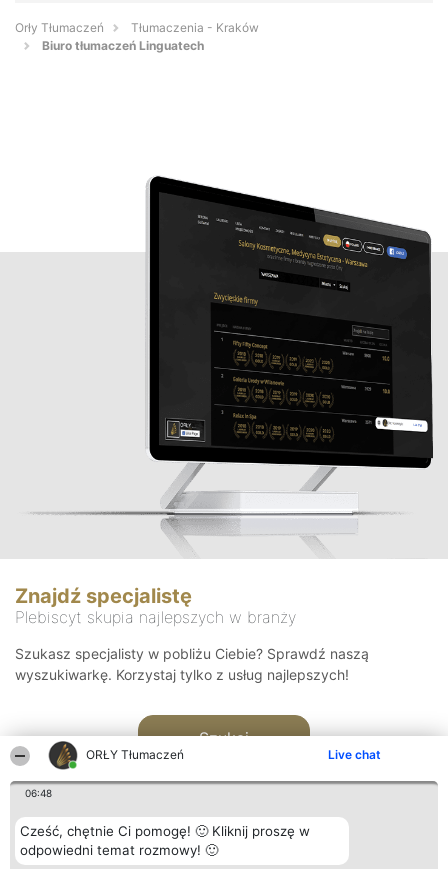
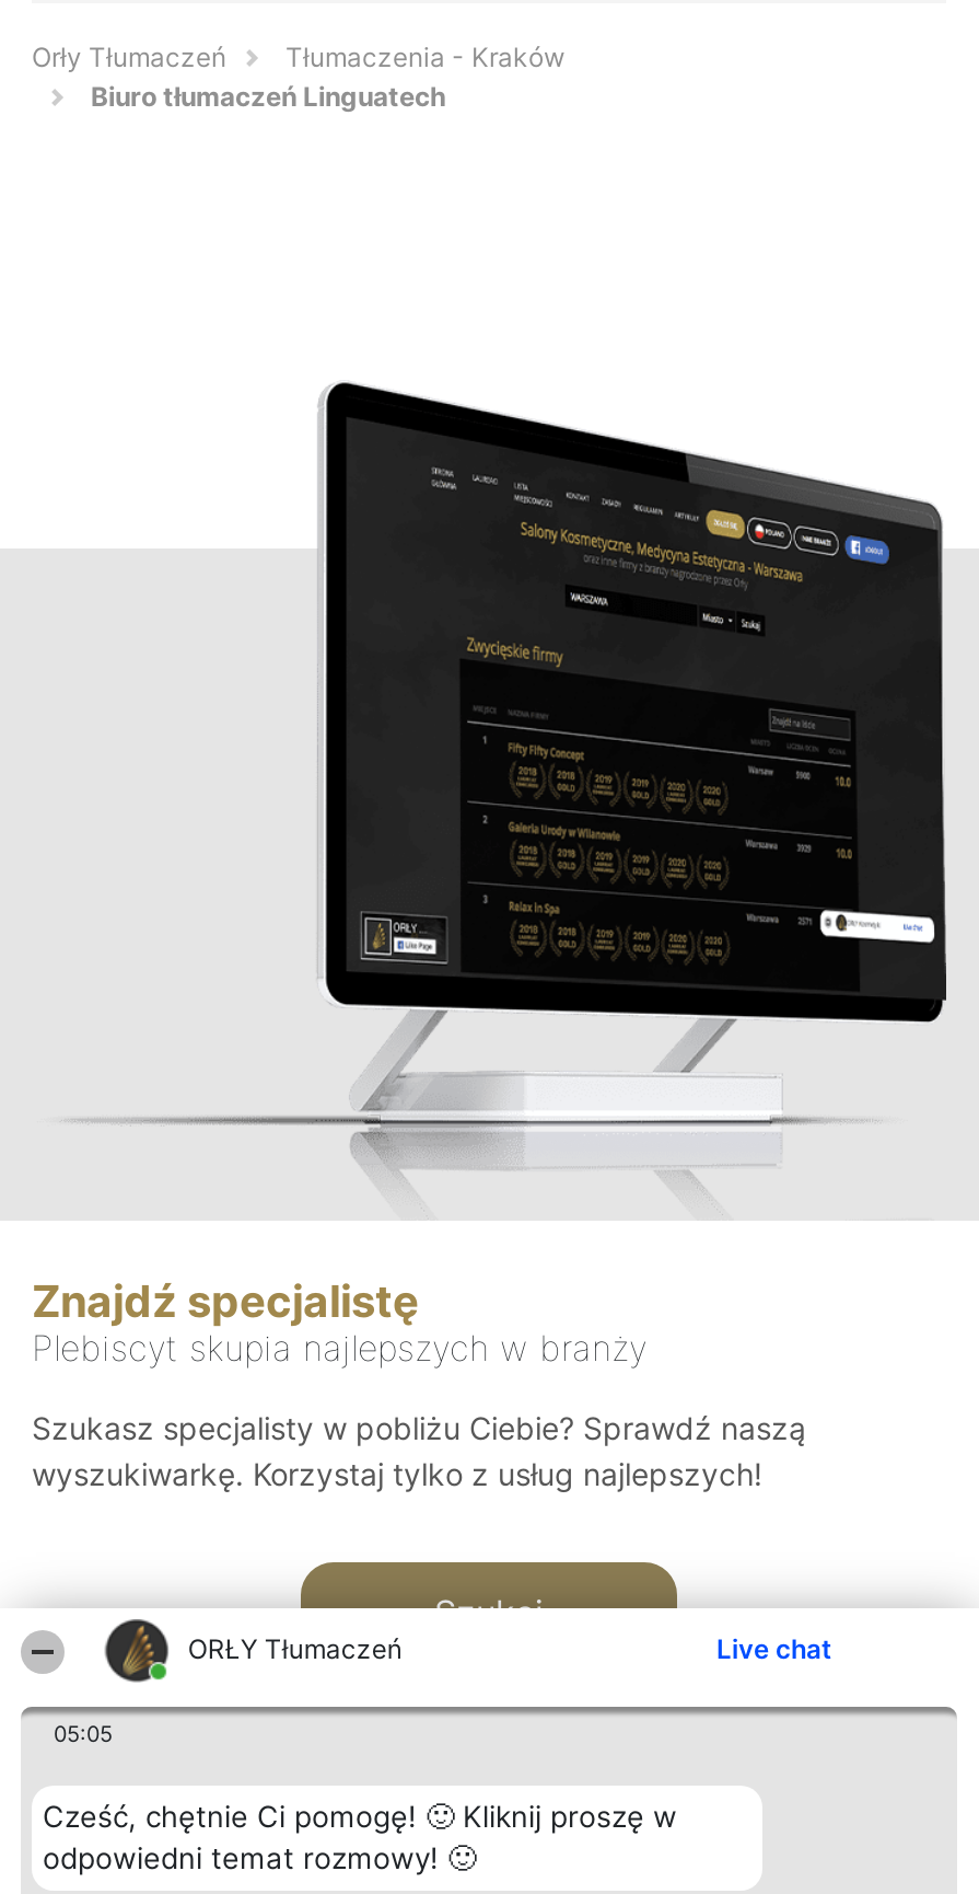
[25,787,52,799] 06:48 -> [54,1720,113,1746] 05:05

